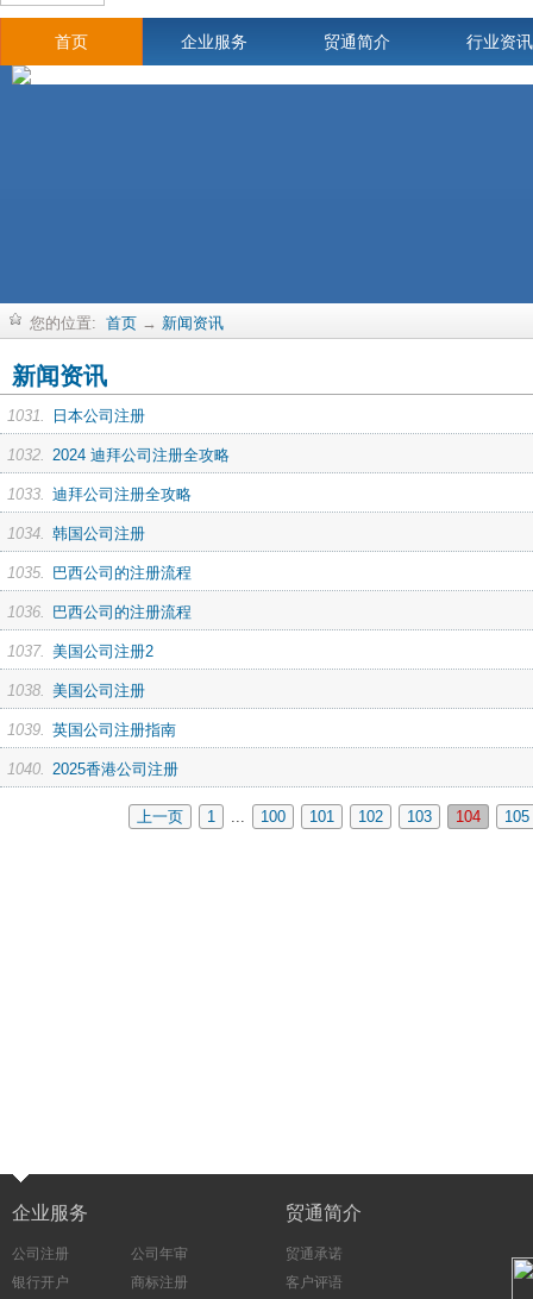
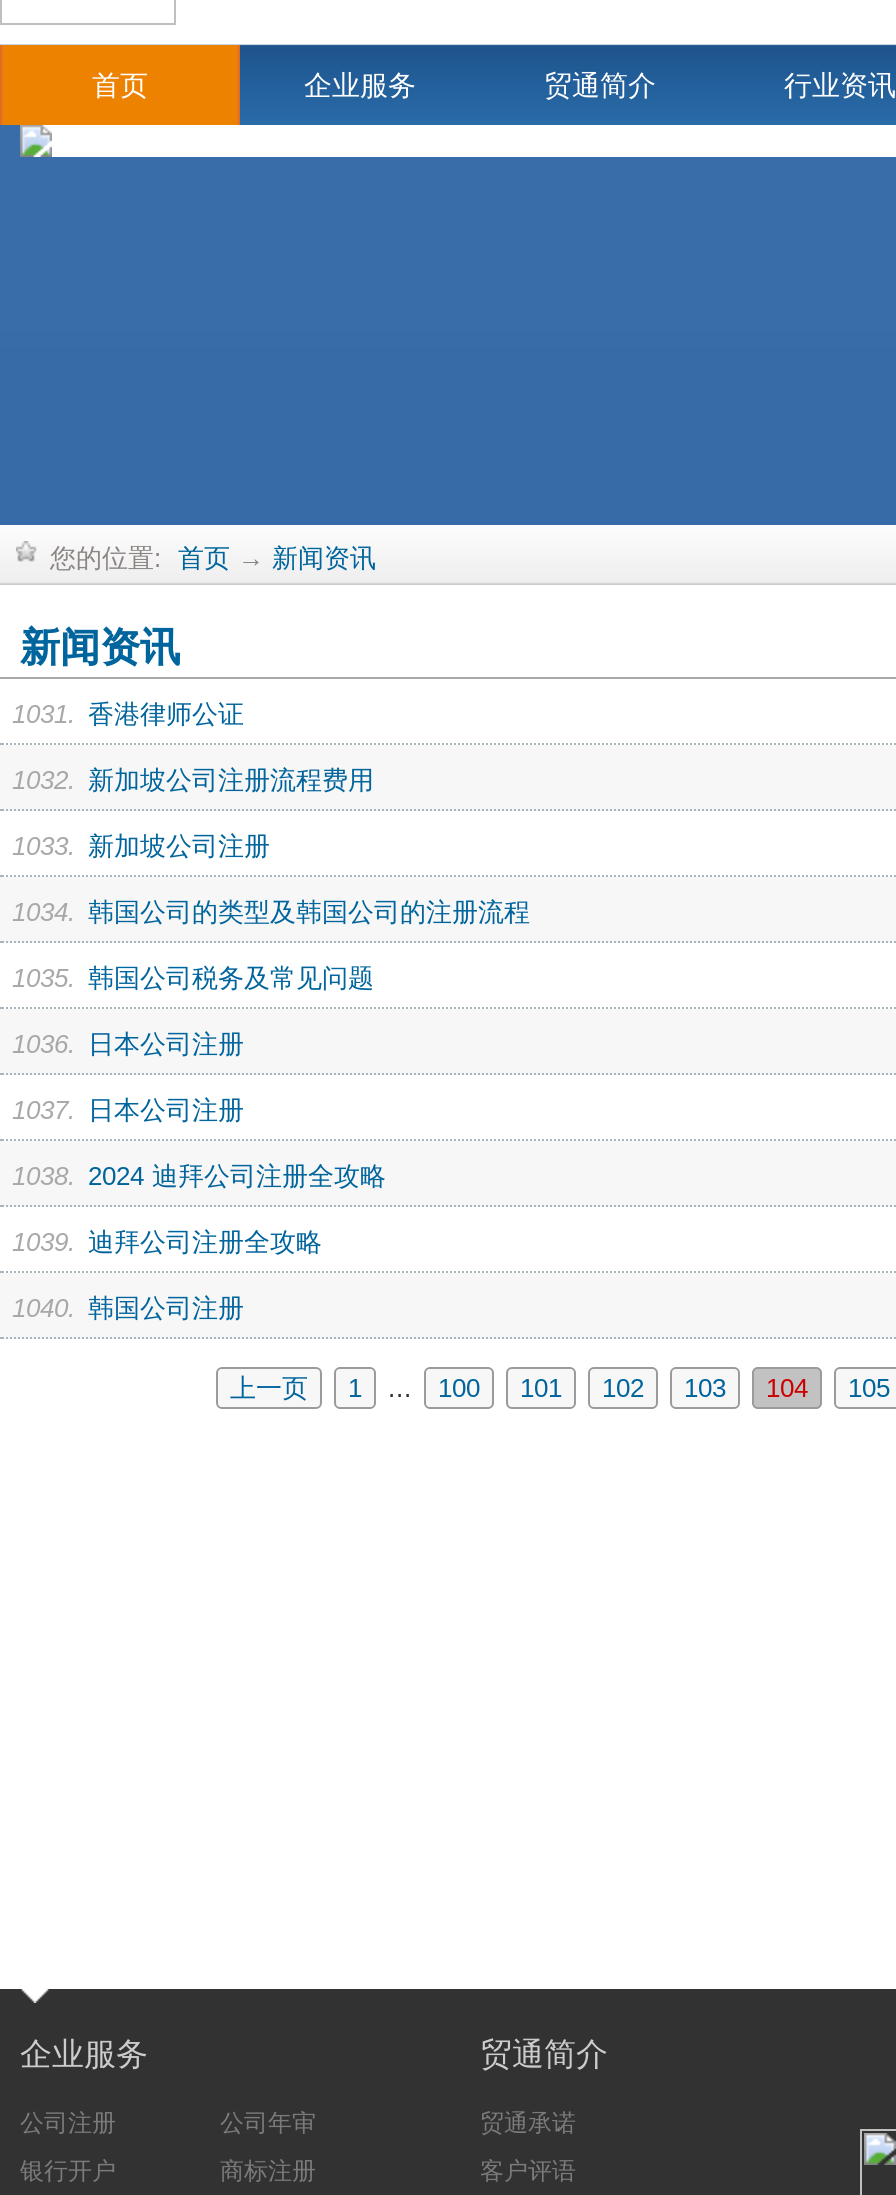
[7,407,145,425] 1031. 日本公司注册 -> [12,699,244,729] 1031. 香港律师公证
[7,446,230,464] 1032. 2024 迪拜公司注册全攻略 -> [12,765,374,795] 1032. 新加坡公司注册流程费用
[7,485,192,503] 1033. 迪拜公司注册全攻略 -> [12,831,270,861] 1033. 新加坡公司注册
[7,525,145,542] 1034. 韩国公司注册 -> [12,897,530,927] 1034. 韩国公司的类型及韩国公司的注册流程
[7,564,192,582] 1035. 巴西公司的注册流程 -> [12,963,374,993] 1035. 韩国公司税务及常见问题
[7,603,192,621] 1036. 巴西公司的注册流程 -> [12,1029,244,1059] 1036. 日本公司注册
[7,642,153,660] 1037. 美国公司注册2 -> [12,1095,244,1125] 1037. 日本公司注册
[7,682,145,699] 1038. 美国公司注册 -> [12,1161,386,1191] 1038. 2024 迪拜公司注册全攻略
[7,721,176,739] 1039. 英国公司注册指南 -> [12,1227,322,1257] 1039. 迪拜公司注册全攻略
[7,760,178,778] 1040. 2025香港公司注册 -> [12,1293,244,1323] 1040. 韩国公司注册

